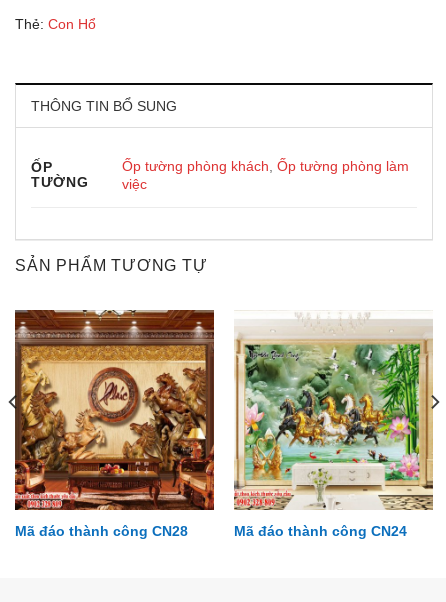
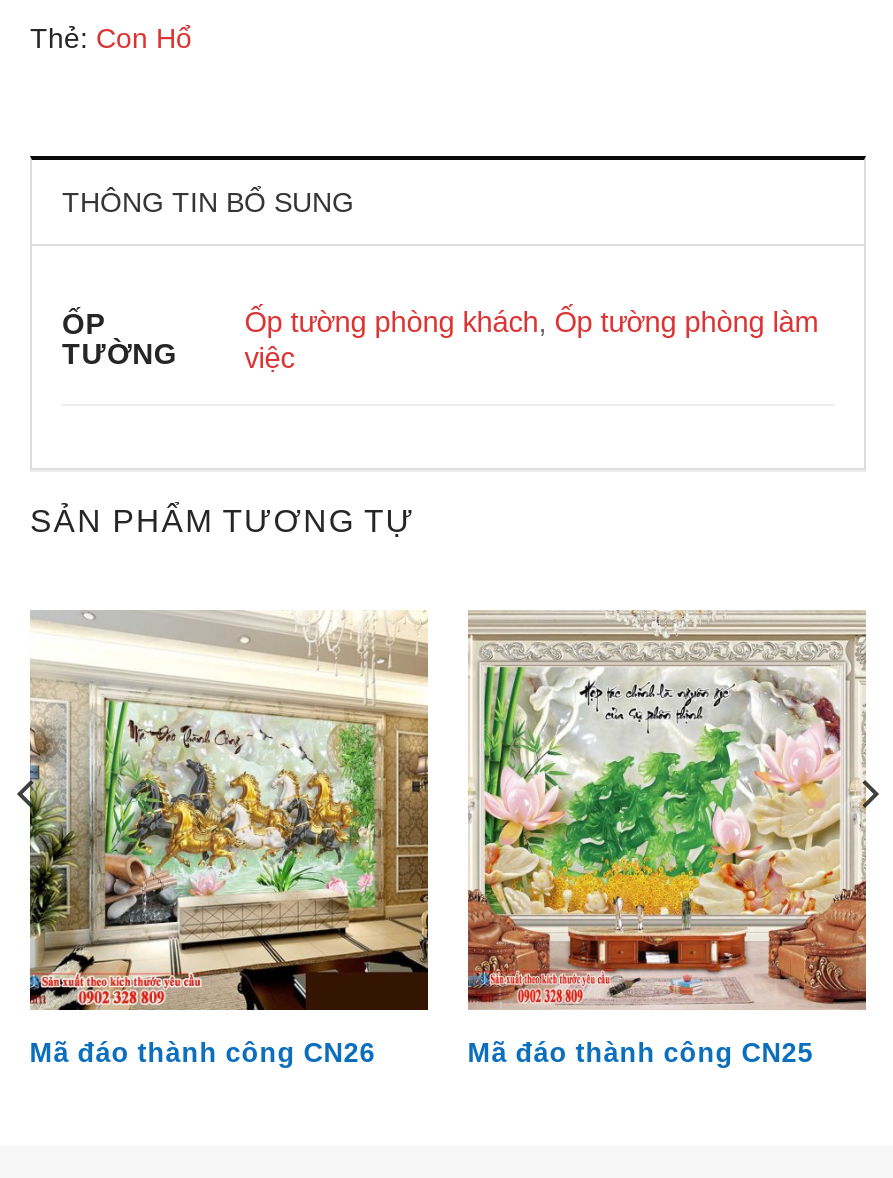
[14,309,215,539] [image] | Mã đáo thành công CN28 -> [28,610,430,1068] [image] | Mã đáo thành công CN26
[234,311,434,539] [image] | Mã đáo thành công CN24 -> [466,610,868,1068] [image] | Mã đáo thành công CN25

